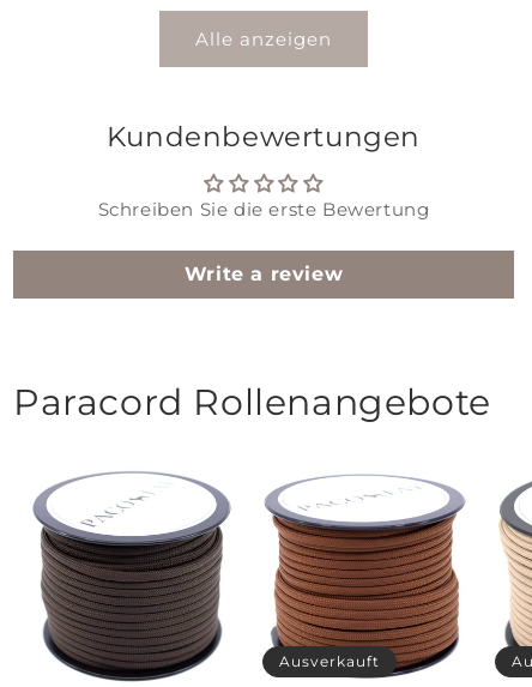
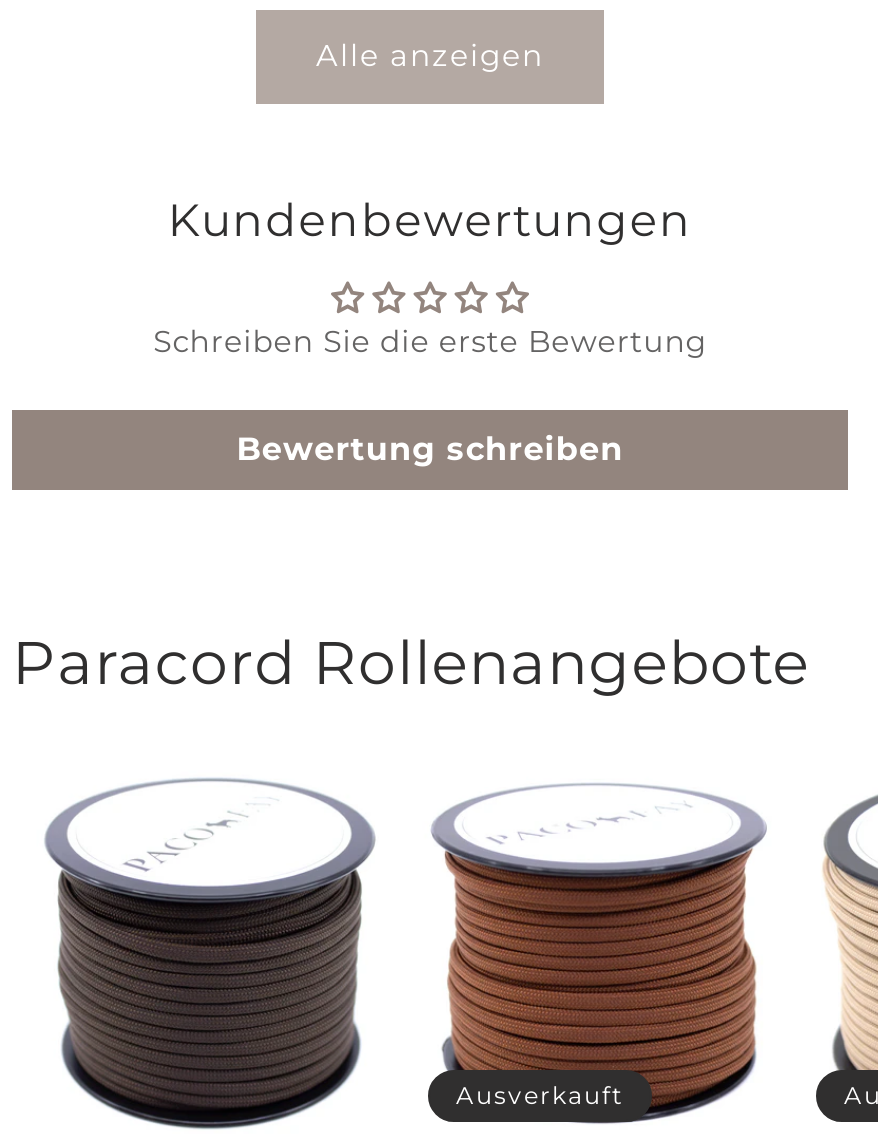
[184,263,343,286] Write a review -> [237,430,623,468] Bewertung schreiben

